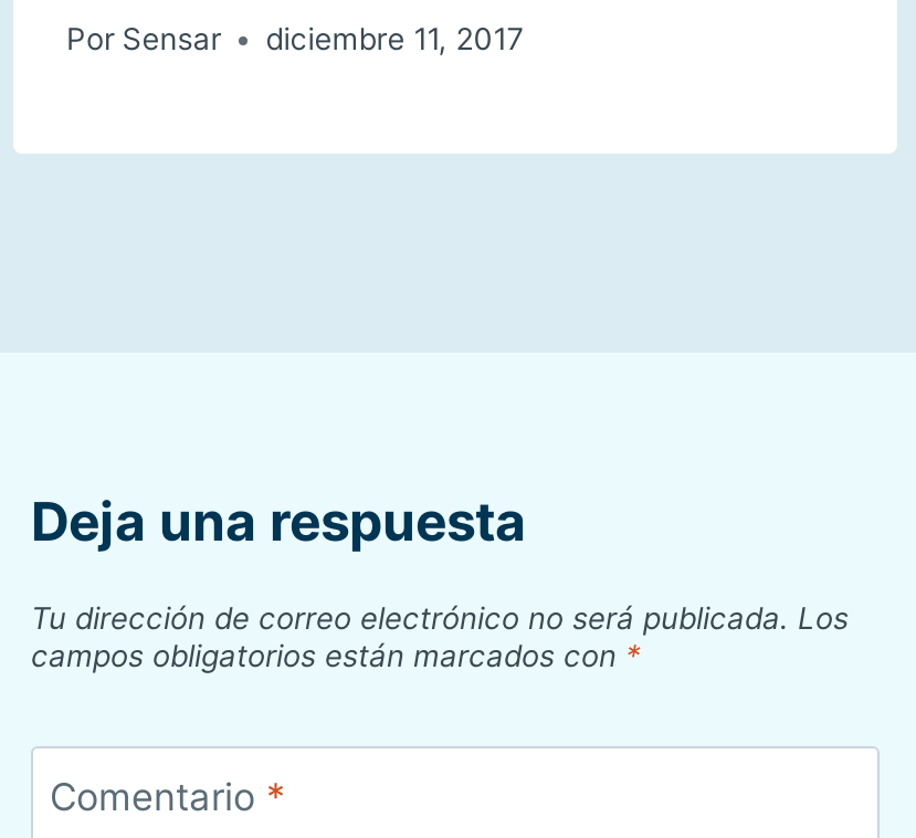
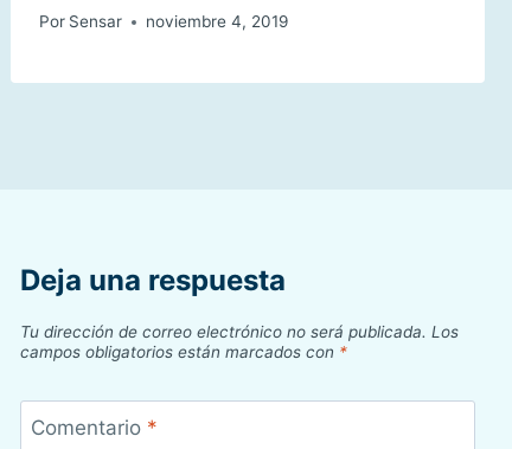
[66,21,524,57] Por Sensar diciembre 11, 2017 -> [39,12,288,31] Por Sensar noviembre 4, 2019

